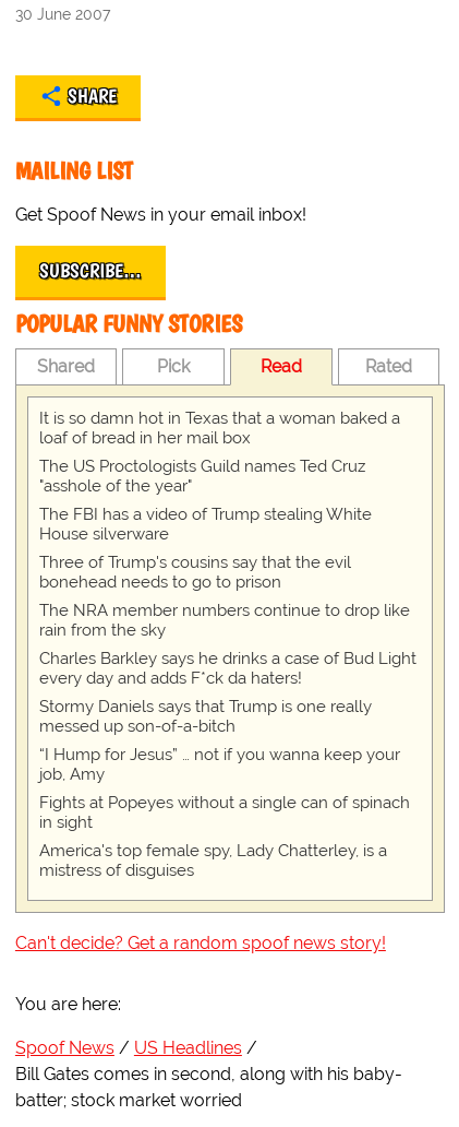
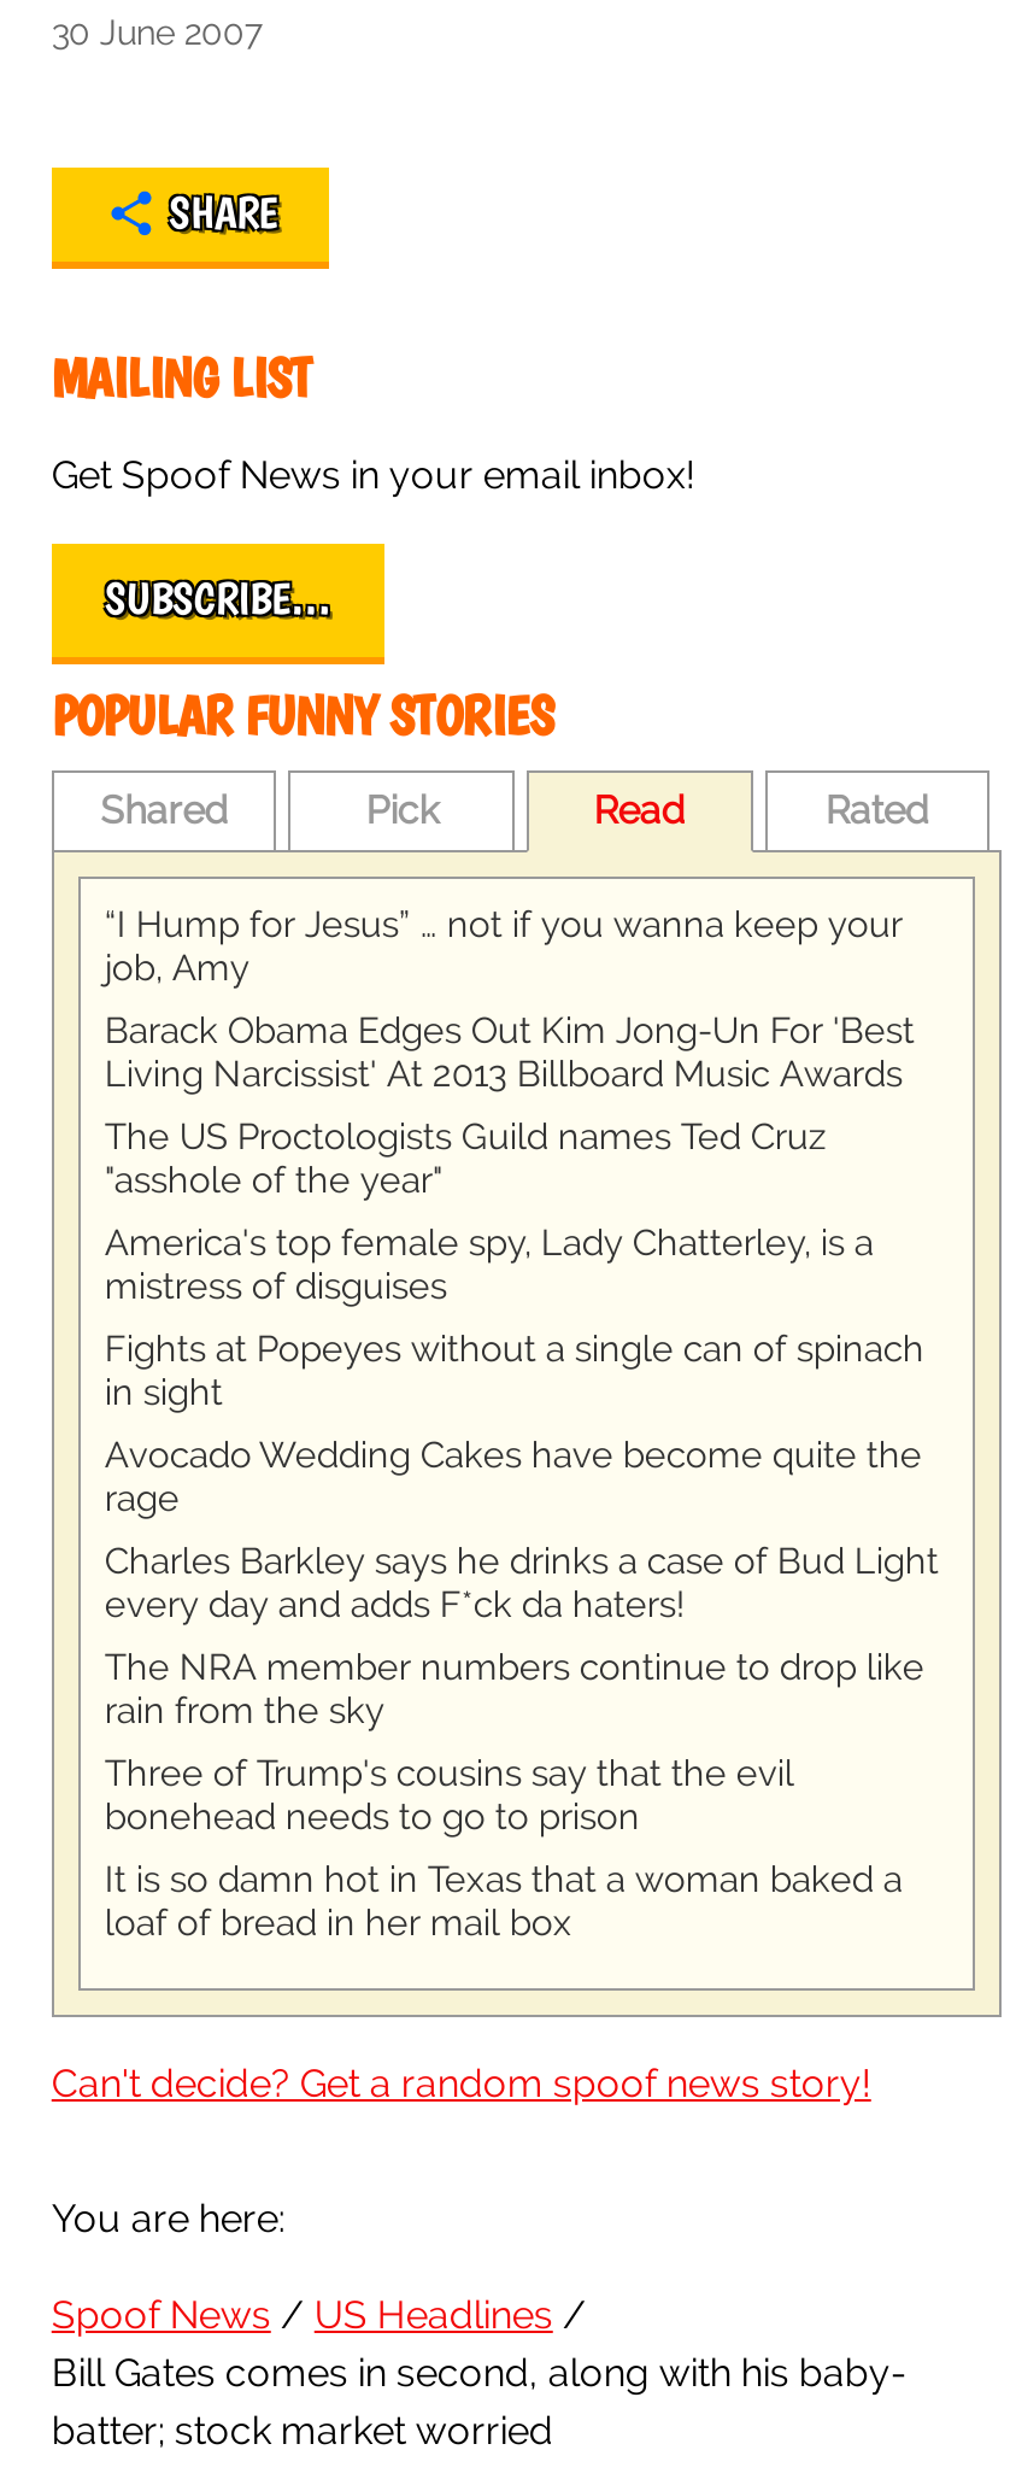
none -> [105,1008,922,1519] Barack Obama Edges Out Kim Jong-Un For 'Best | Living Narcissist' At 2013 Billboard Music Awards | Avocado Wedding Cakes have become quite the | rage
moved [39,408,400,448] -> [105,1857,902,1944]: It is so damn hot in Texas that a woman baked a | loaf of bread in her mail box
moved [39,456,365,496] -> [105,1114,825,1201]: The US Proctologists Guild names Ted Cruz | "asshole of the year"
[39,505,372,736] The FBI has a video of Trump stealing White | House silverware | Stormy Daniels says that Trump is one really | messed up son-of-a-bitch -> none
moved [39,553,416,688] -> [105,1539,939,1838]: Three of Trump's cousins say that the evil | bonehead needs to go to prison | The NRA member numbers continue to drop like | rain from the sky | Charles Barkley says he drinks a case of Bud Light | every day and adds F*ck da haters!
moved [39,745,410,880] -> [105,902,924,1413]: “I Hump for Jesus” … not if you wanna keep your | job, Amy | Fights at Popeyes without a single can of spinach | in sight | America's top female spy, Lady Chatterley, is a | mistress of disguises

